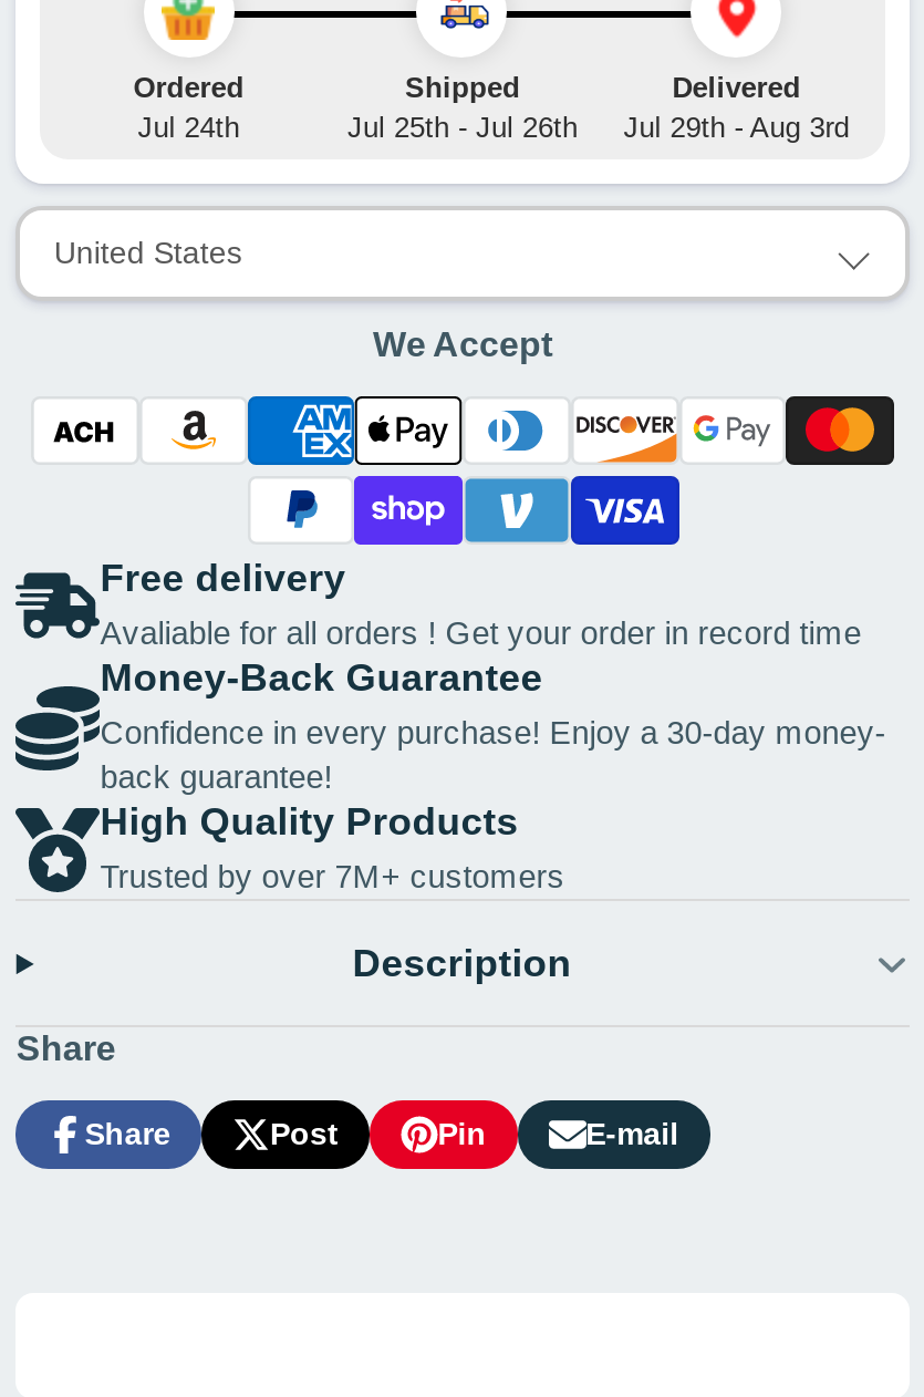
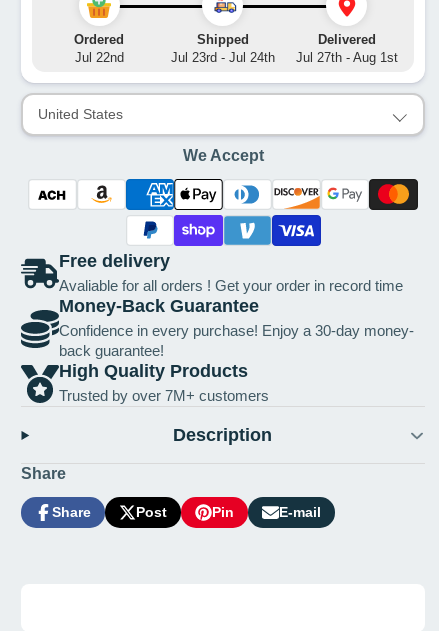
[138,111,239,145] Jul 24th -> [75,50,124,65] Jul 22nd
[347,111,578,145] Jul 25th - Jul 26th -> [171,50,275,65] Jul 23rd - Jul 24th
[623,111,849,145] Jul 29th - Aug 3rd -> [296,50,398,65] Jul 27th - Aug 1st

